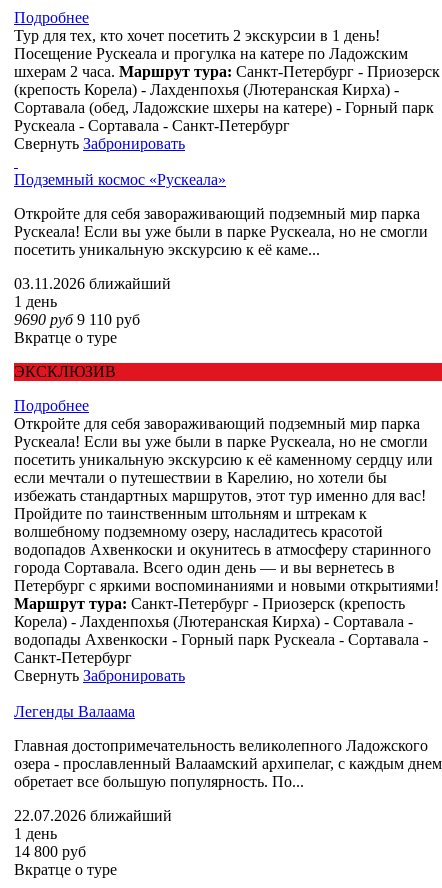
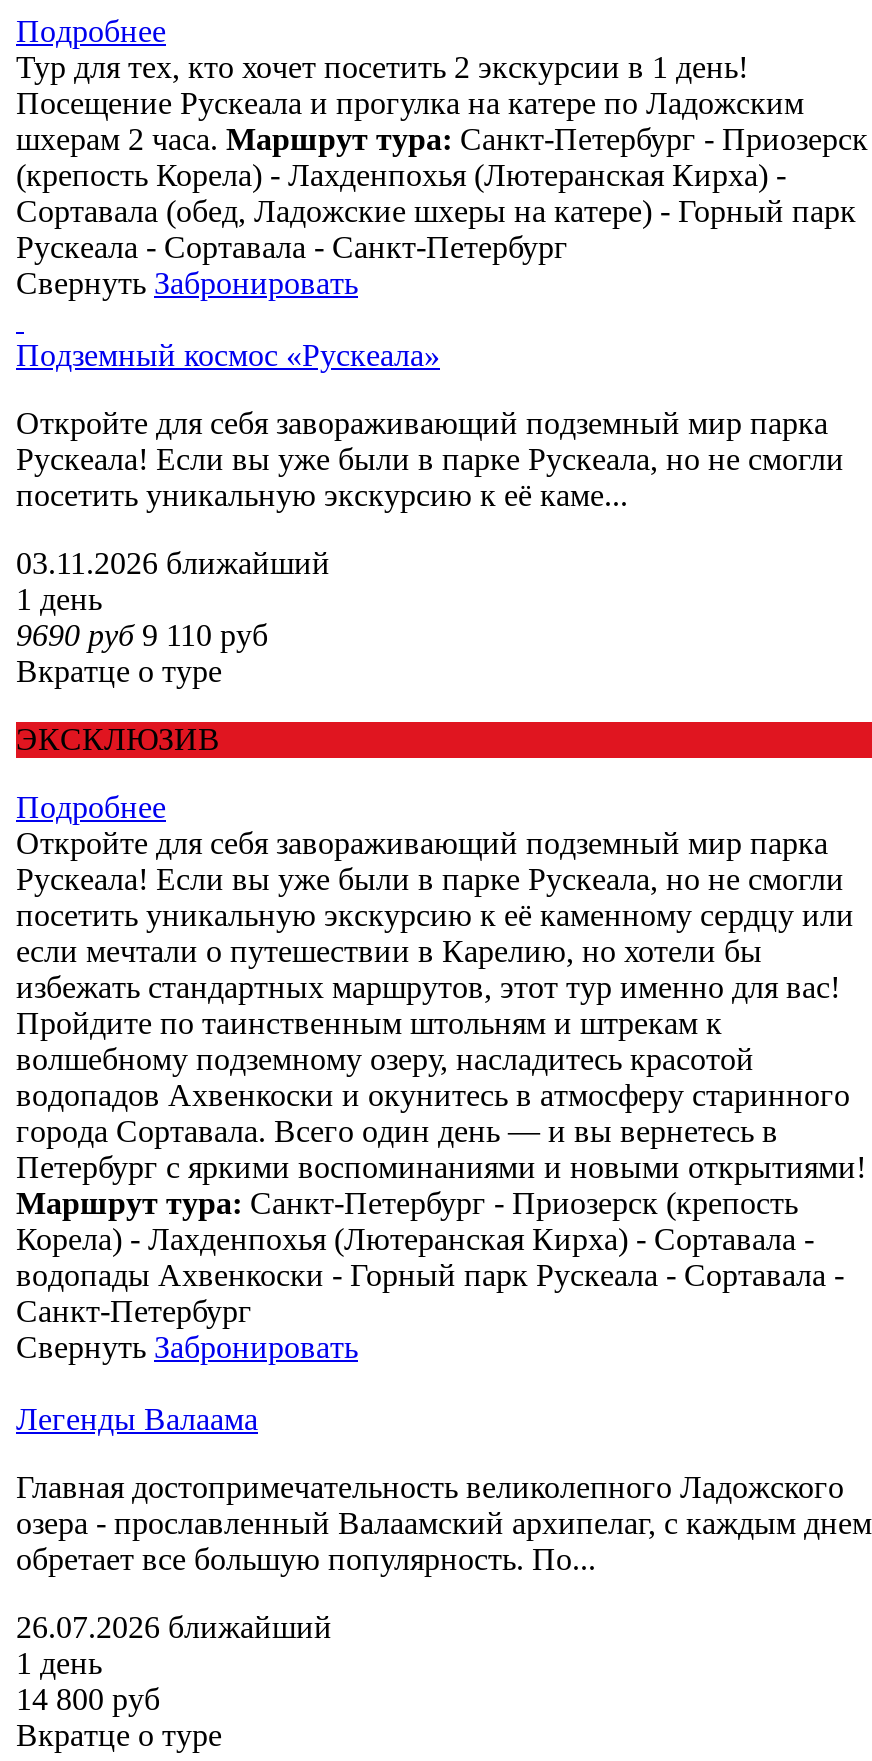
[14,807,172,824] 22.07.2026 ближайший -> [16,1610,332,1644] 26.07.2026 ближайший

